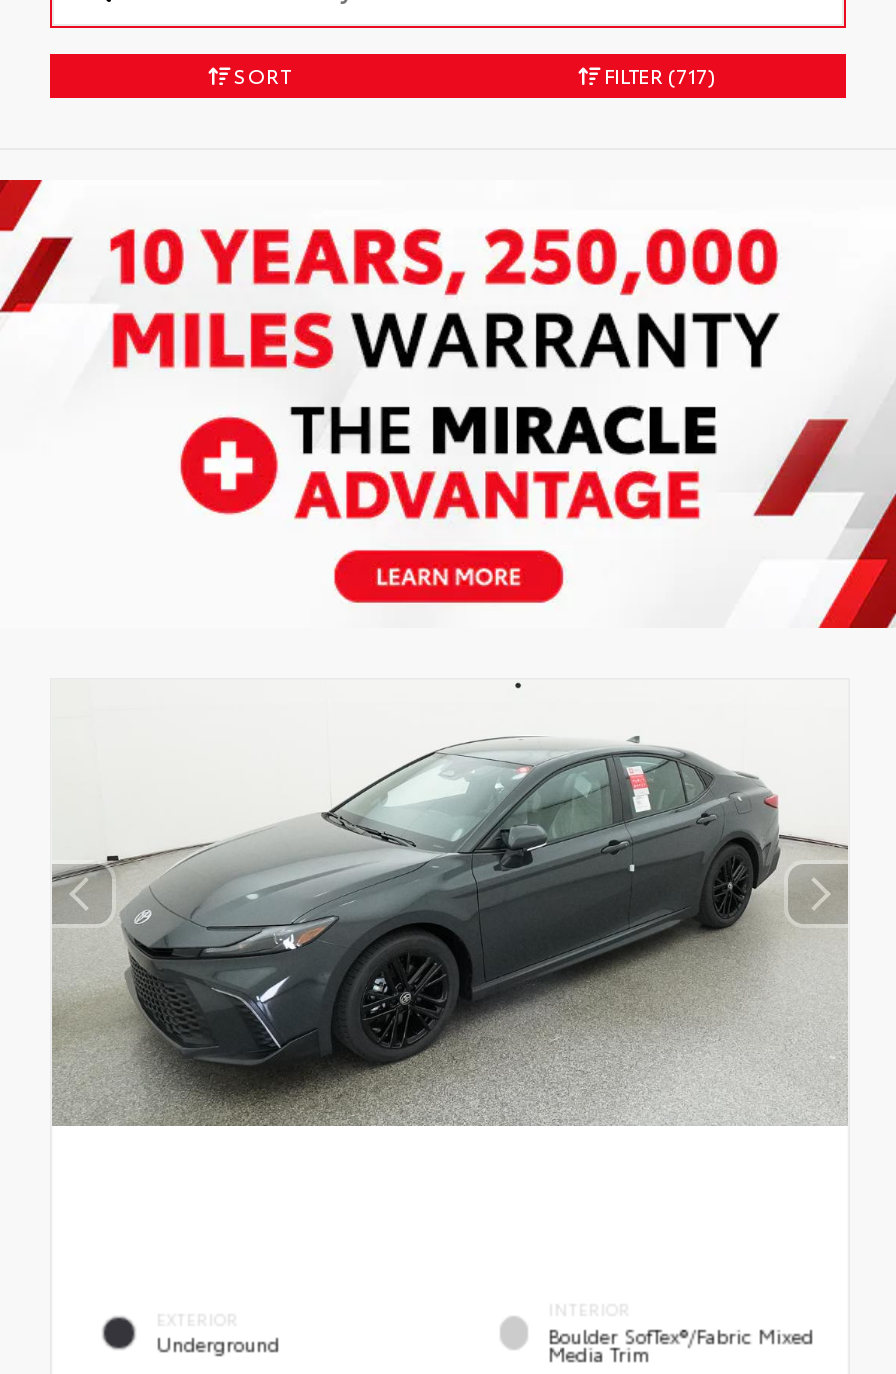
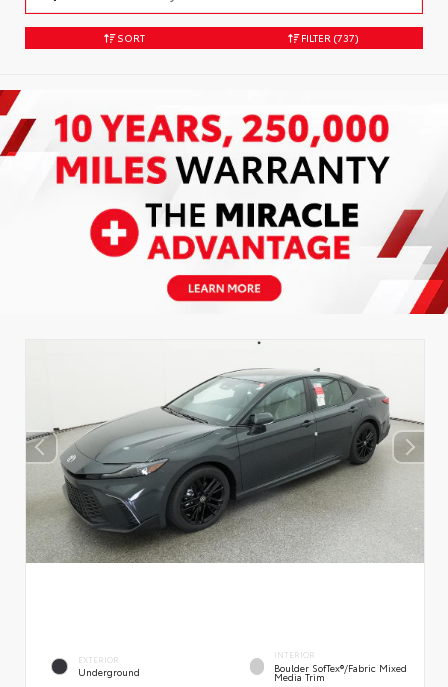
[600,60,716,90] FILTER (717) -> [299,30,359,45] FILTER (737)

